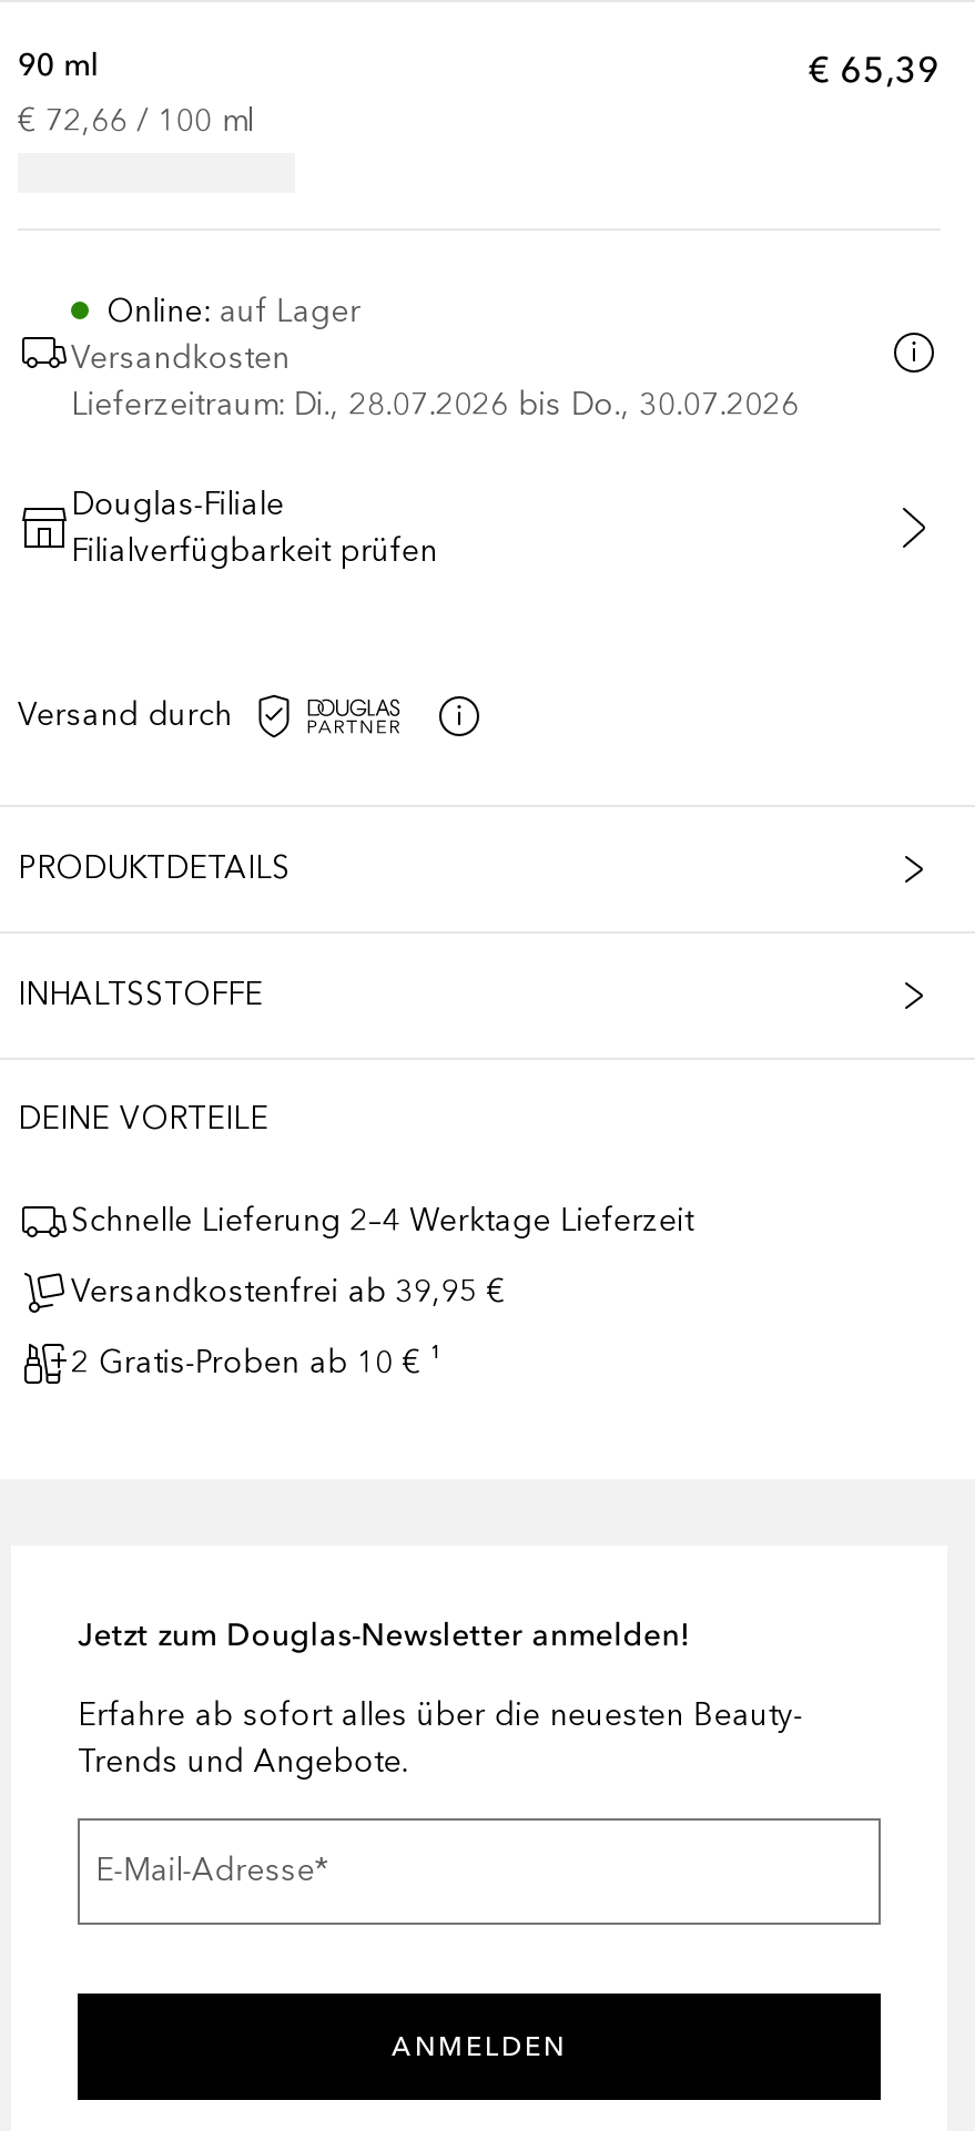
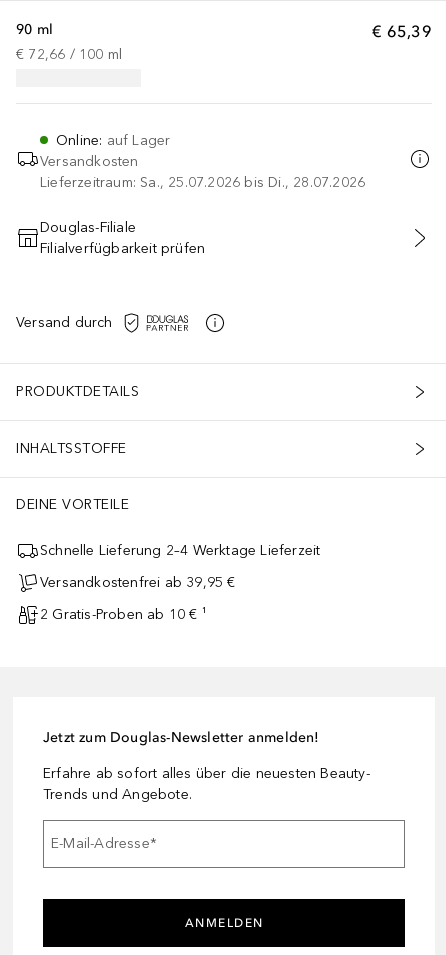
[71,386,799,423] Lieferzeitraum: Di., 28.07.2026 bis Do., 30.07.2026 -> [40,174,365,191] Lieferzeitraum: Sa., 25.07.2026 bis Di., 28.07.2026

